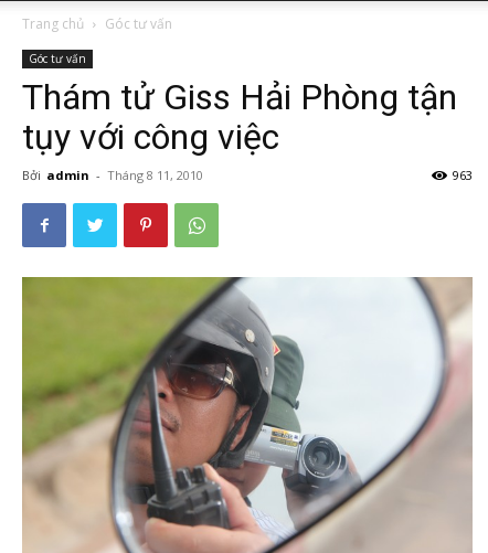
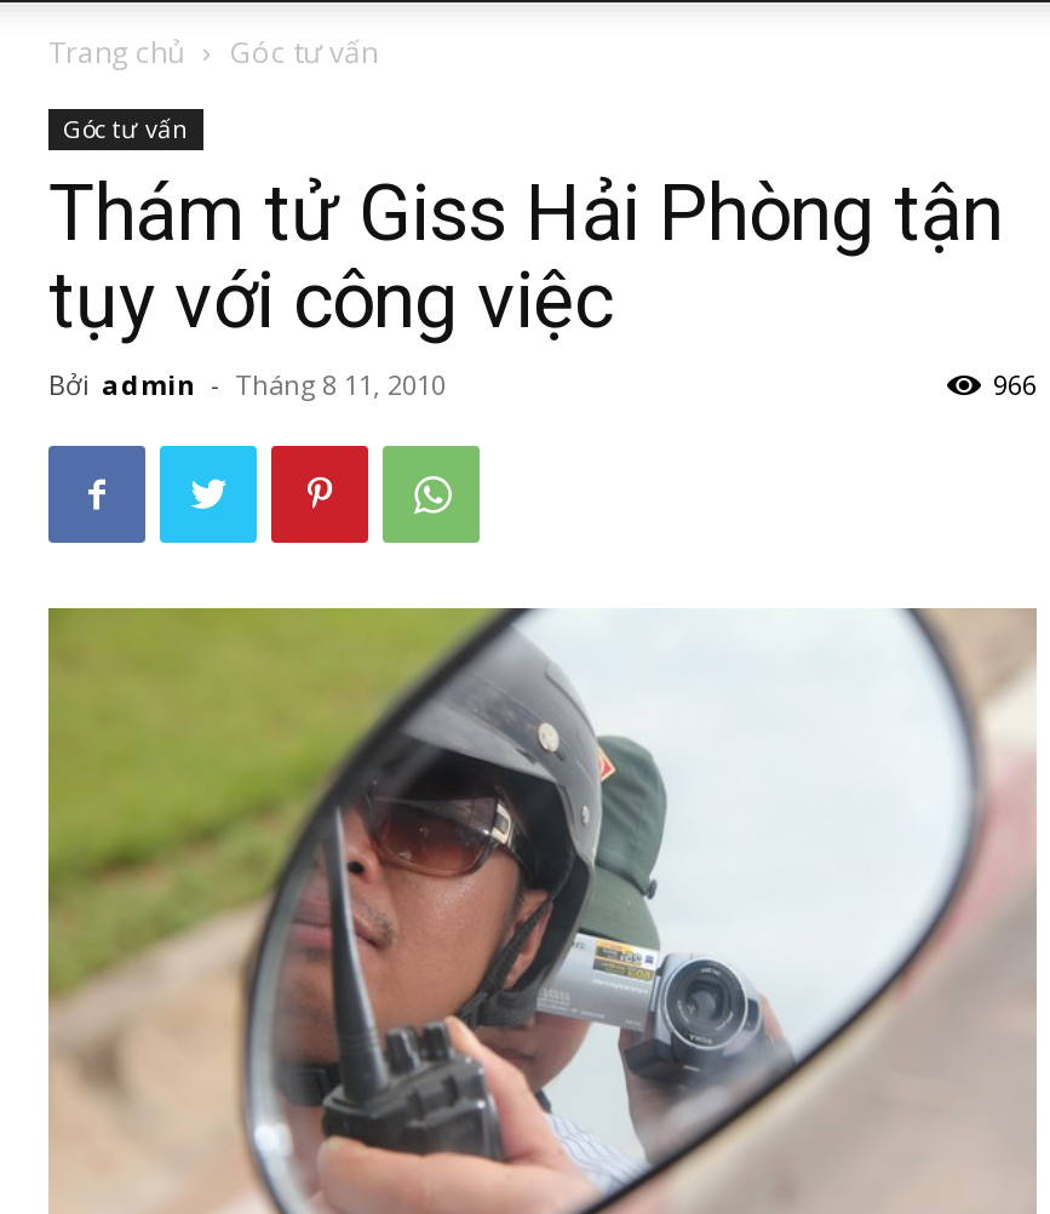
[453,167,473,183] 963 -> [993,366,1037,402] 966

